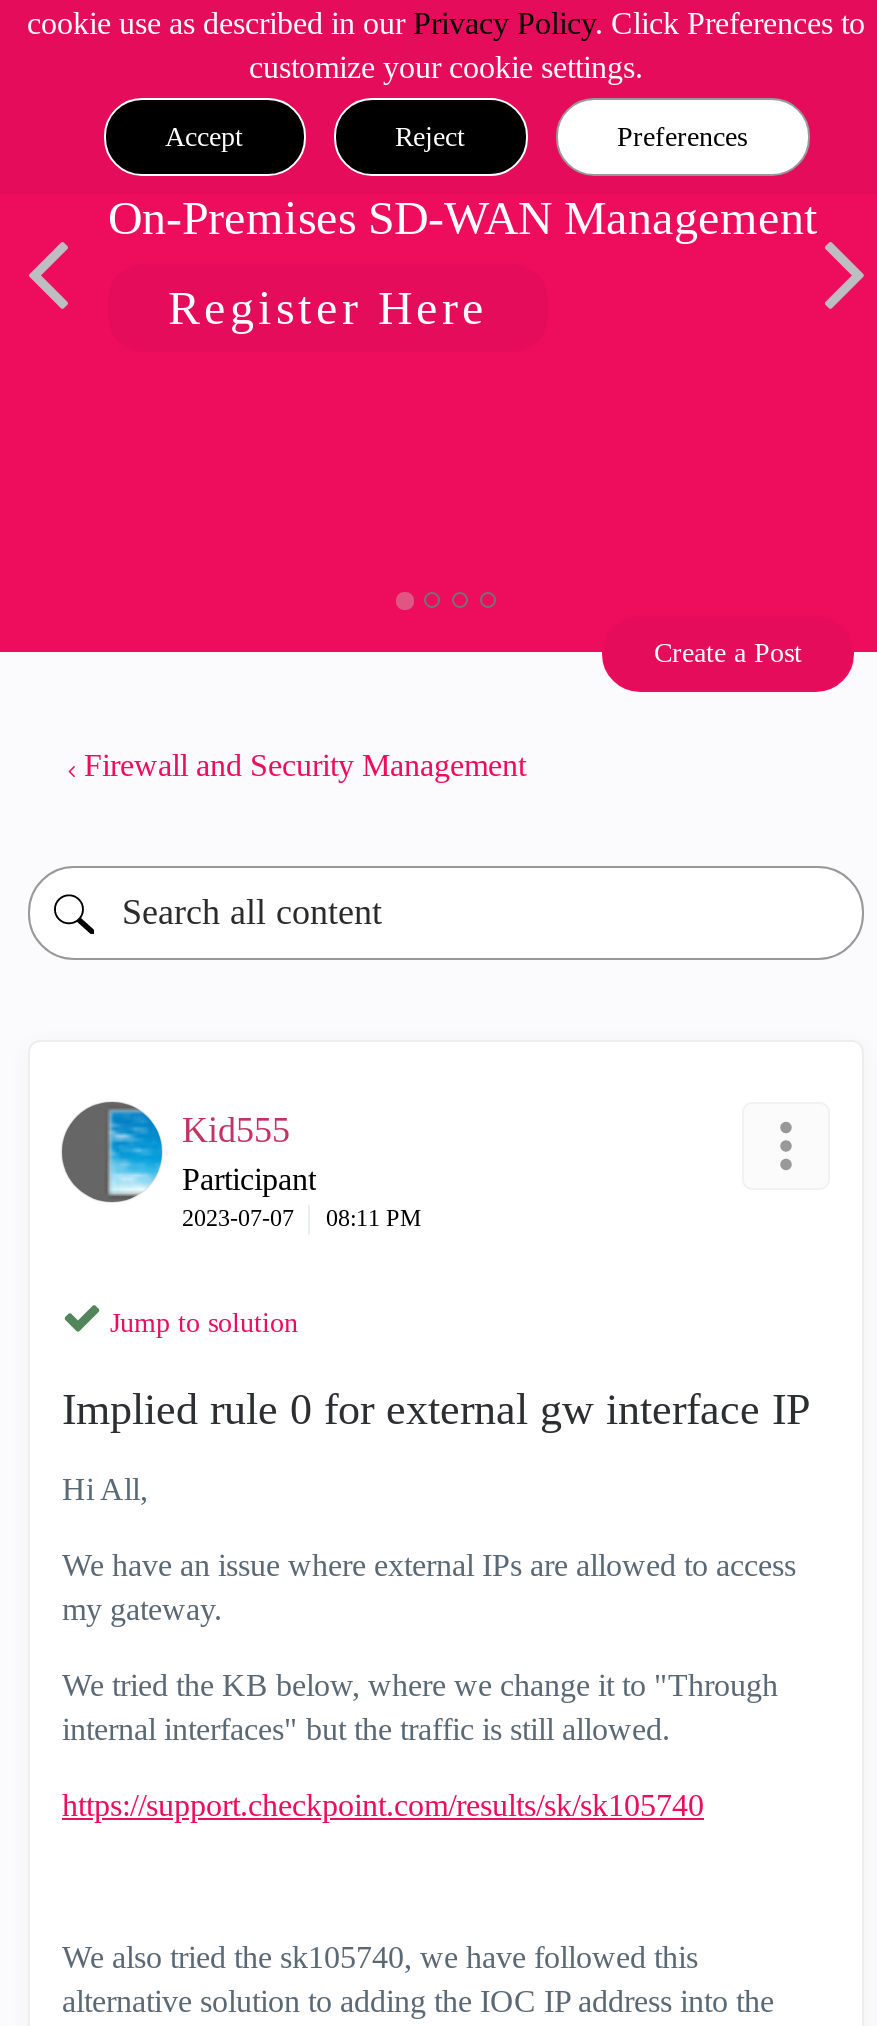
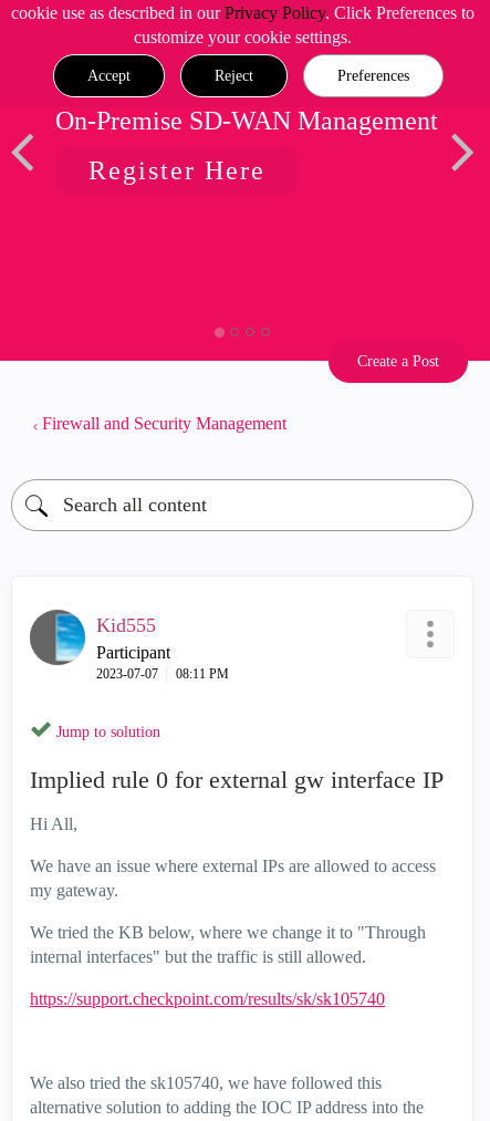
[108,192,818,244] On-Premises SD-WAN Management -> [55,106,438,135] On-Premise SD-WAN Management

